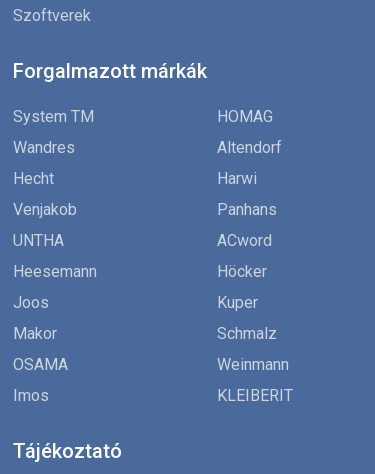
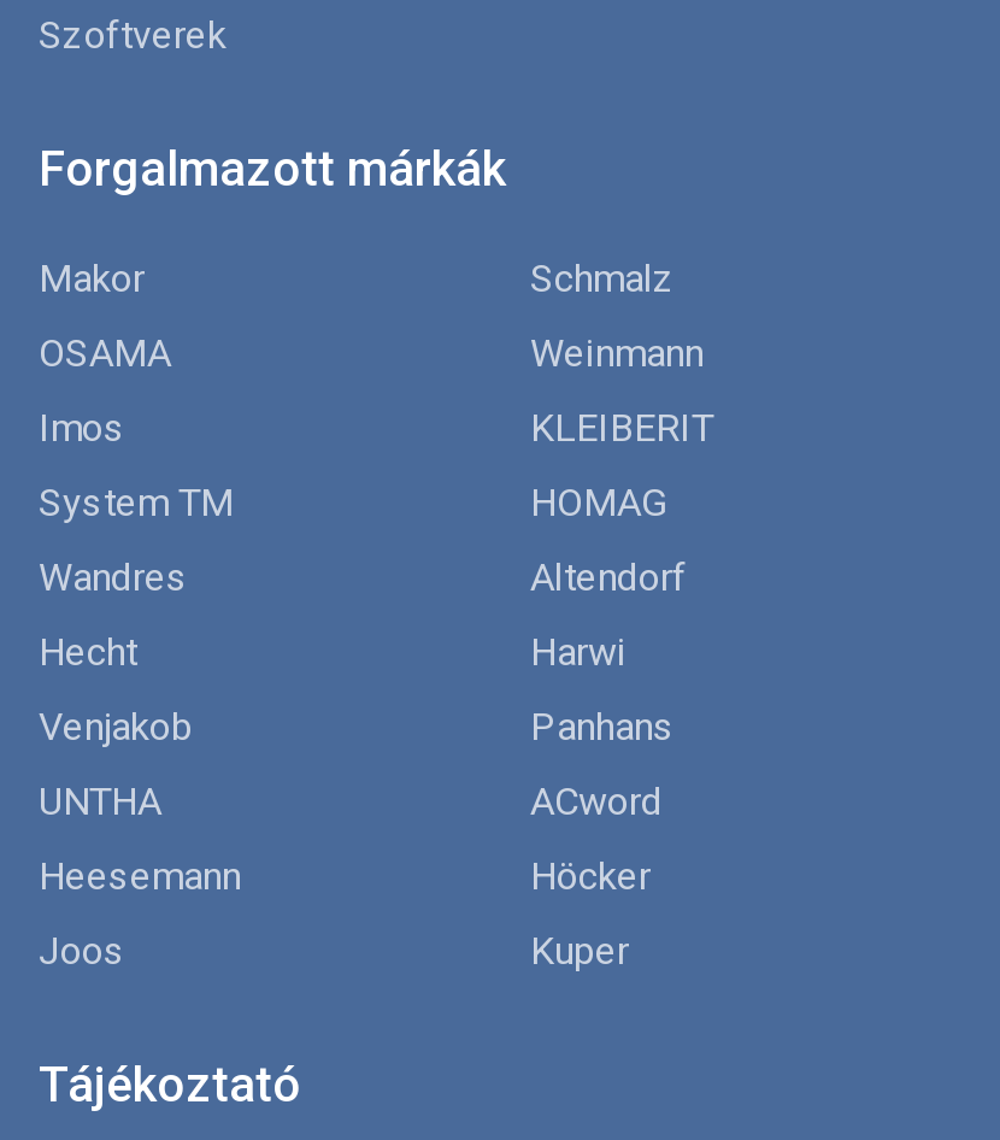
moved [13,107,282,312] -> [39,480,687,974]: System TM | HOMAG | Wandres | ... | Joos | Kuper
moved [13,324,293,405] -> [39,256,713,451]: Makor | Schmalz | OSAMA | Weinmann | Imos | KLEIBERIT

